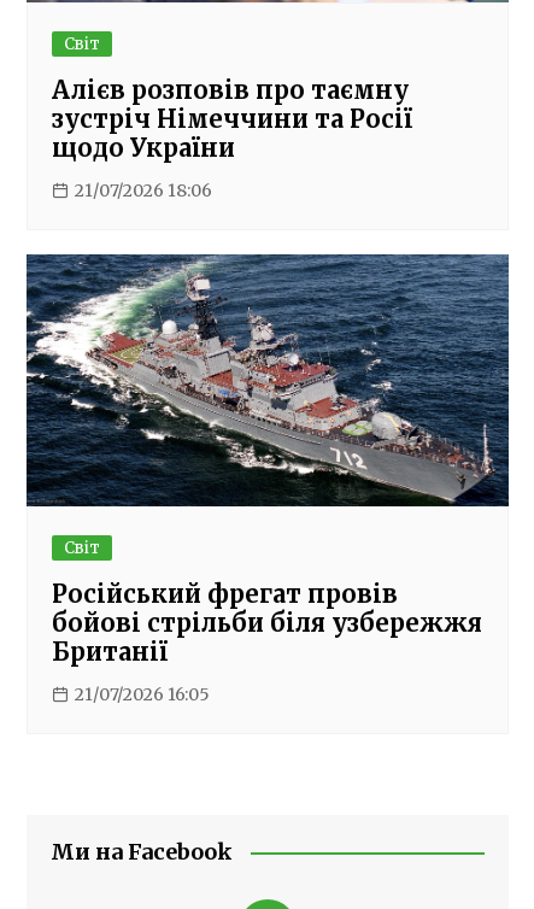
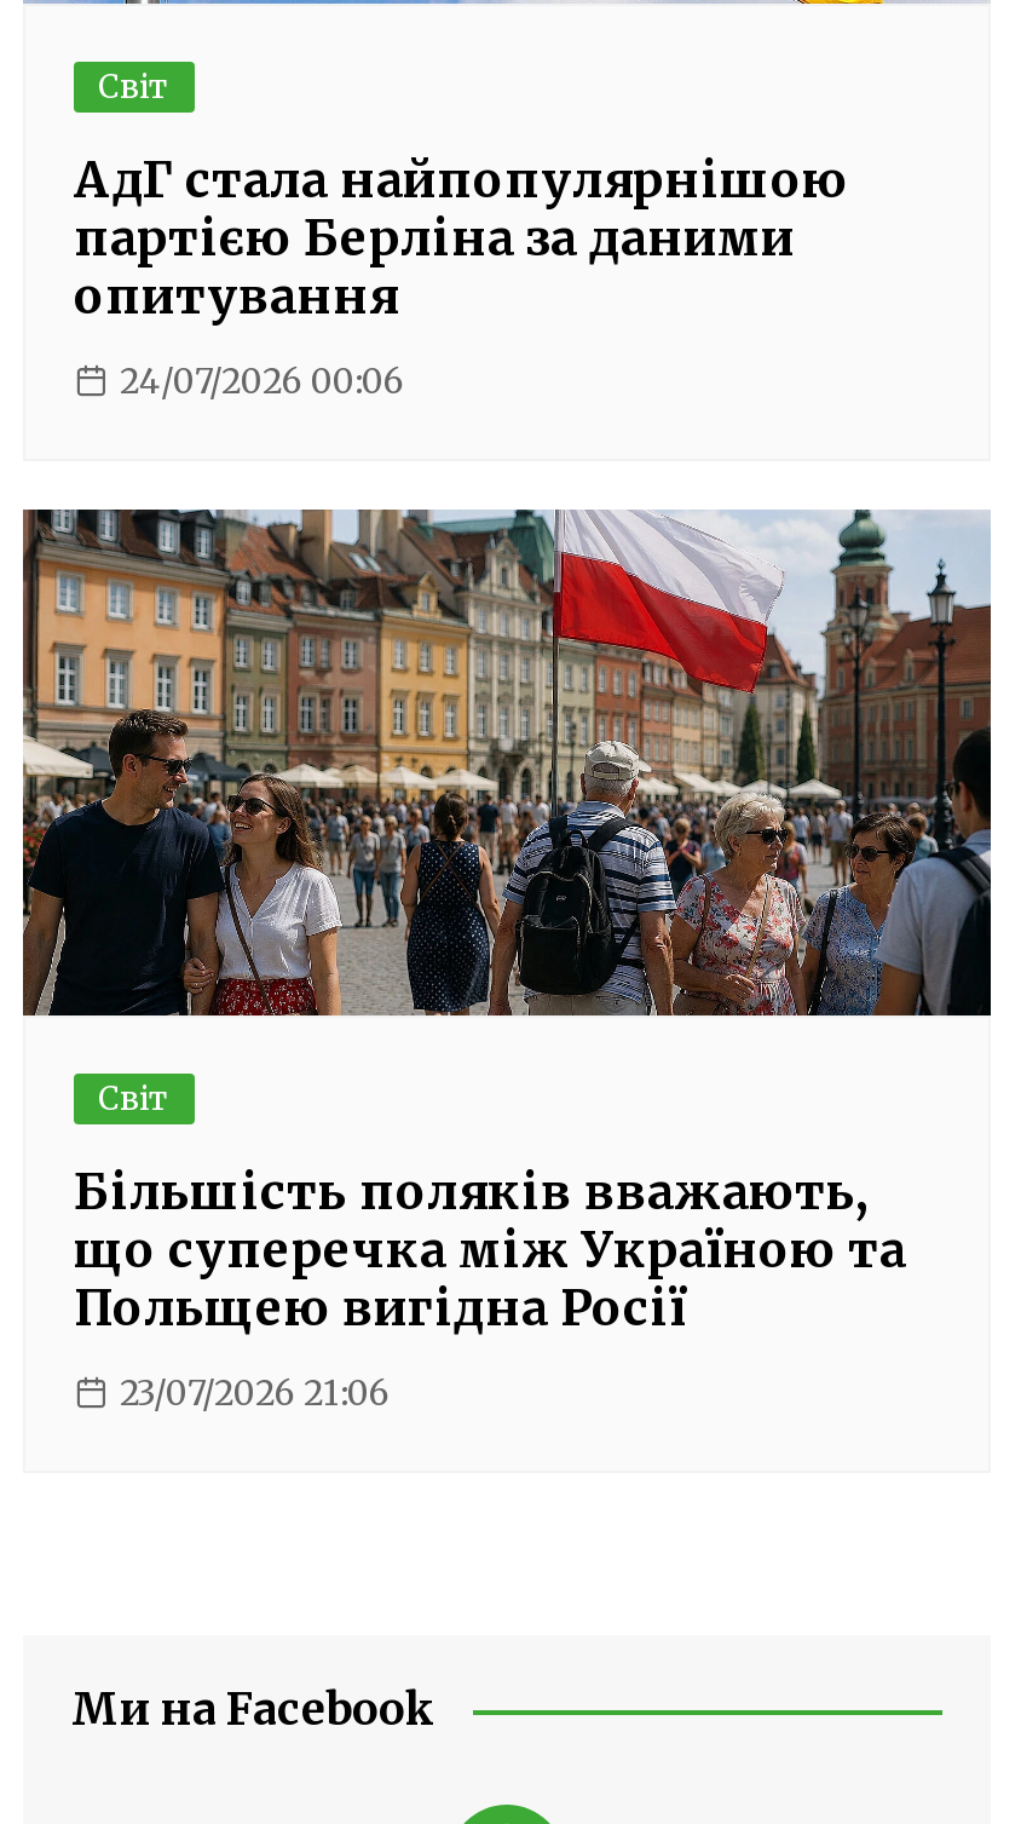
[52,74,412,162] Алієв розповів про таємну | зустріч Німеччини та Росії | щодо України -> [74,149,848,326] АдГ стала найпопулярнішою | партією Берліна за даними | опитування
[75,179,212,201] 21/07/2026 18:06 -> [120,360,405,404] 24/07/2026 00:06
[25,253,510,508] [image] -> [21,508,993,1019] [image]
[52,579,482,667] Російський фрегат провів | бойові стрільби біля узбережжя | Британії -> [74,1162,906,1339] Більшість поляків вважають, | що суперечка між Україною та | Польщею вигідна Росії
[75,684,210,705] 21/07/2026 16:05 -> [120,1373,391,1416] 23/07/2026 21:06

